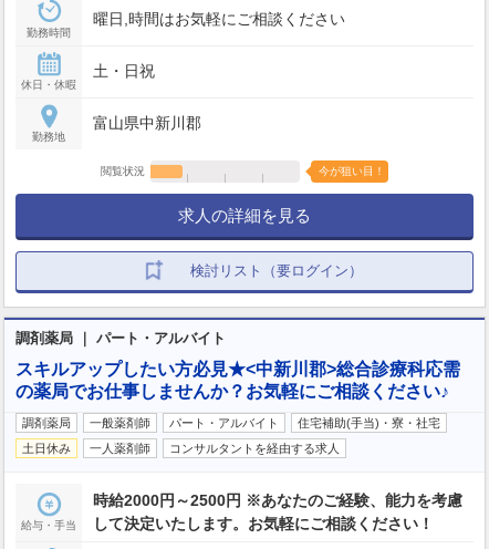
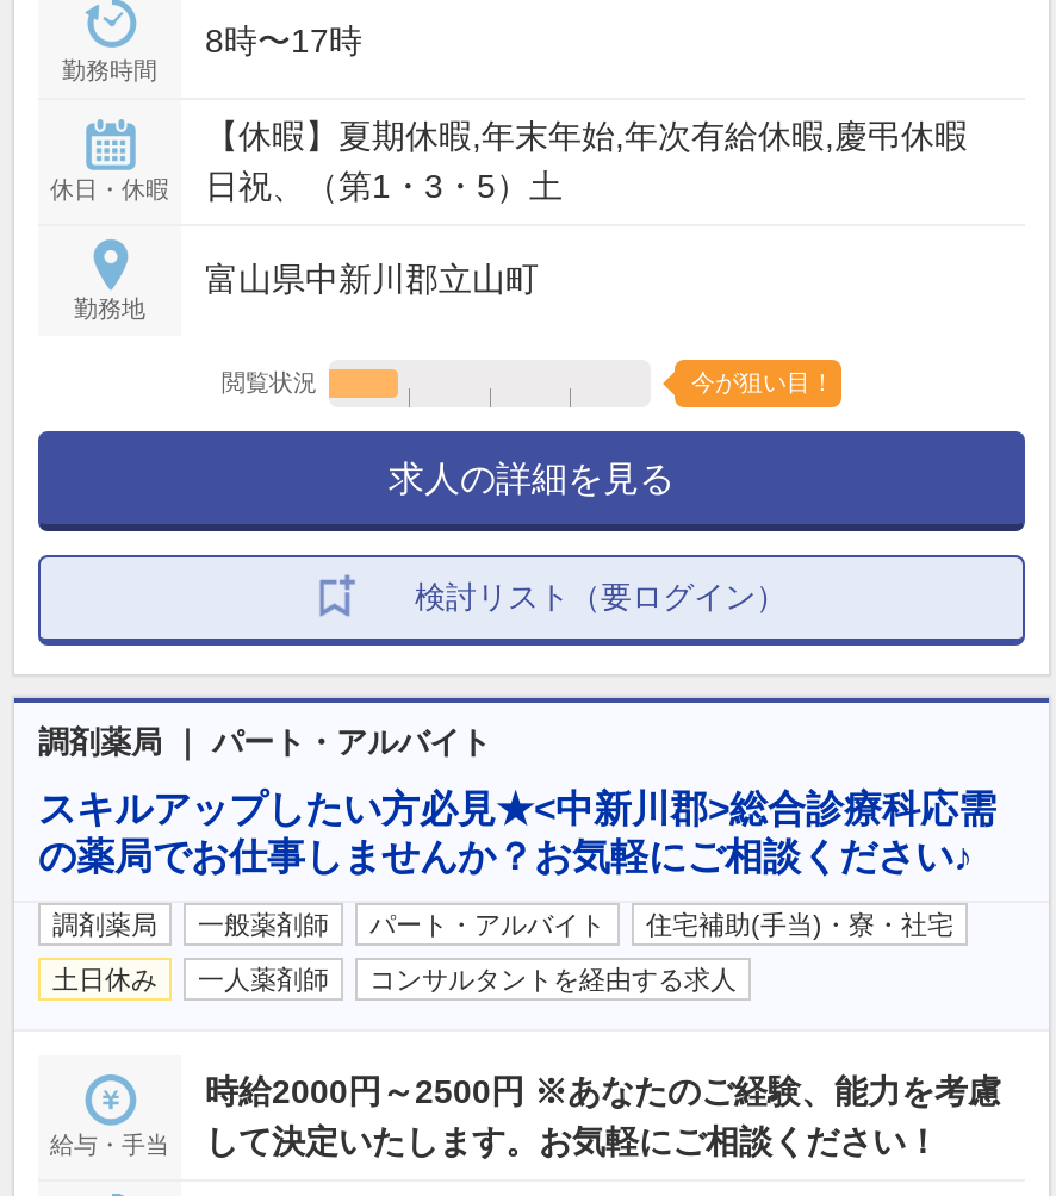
[93,10,345,27] 曜日,時間はお気軽にご相談ください -> [205,20,362,59] 8時〜17時
[93,62,155,79] 土・日祝 -> [205,116,1001,204] 【休暇】夏期休暇,年末年始,年次有給休暇,慶弔休暇 | 日祝、（第1・3・5）土
[93,114,201,131] 富山県中新川郡 -> [205,259,539,297] 富山県中新川郡立山町

